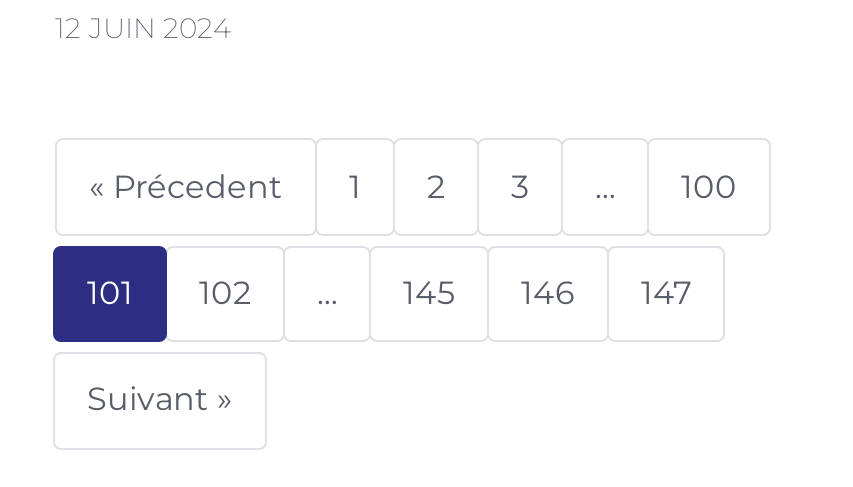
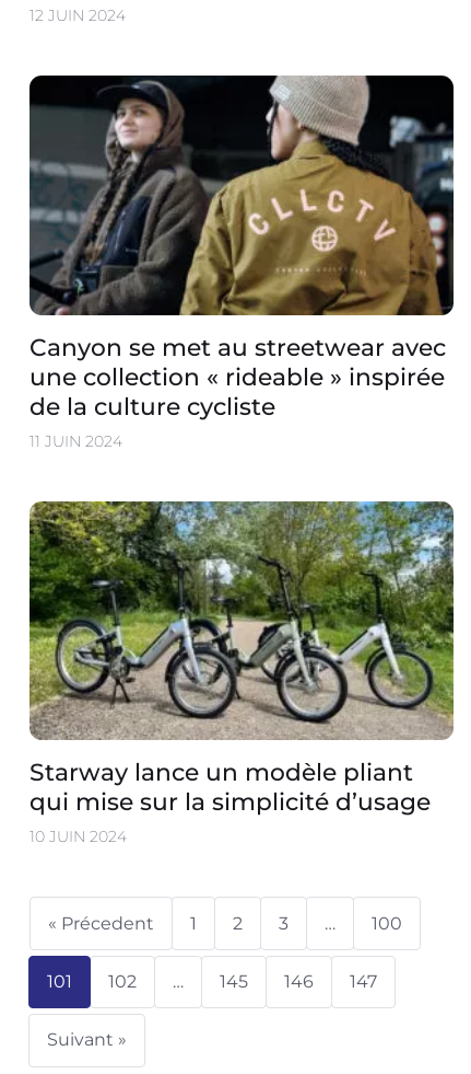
none -> [28,74,455,451] [image] | Canyon se met au streetwear avec | une collection « rideable » inspirée | de la culture cycliste | 11 JUIN 2024
none -> [28,500,455,847] [image] | Starway lance un modèle pliant | qui mise sur la simplicité d’usage | 10 JUIN 2024

